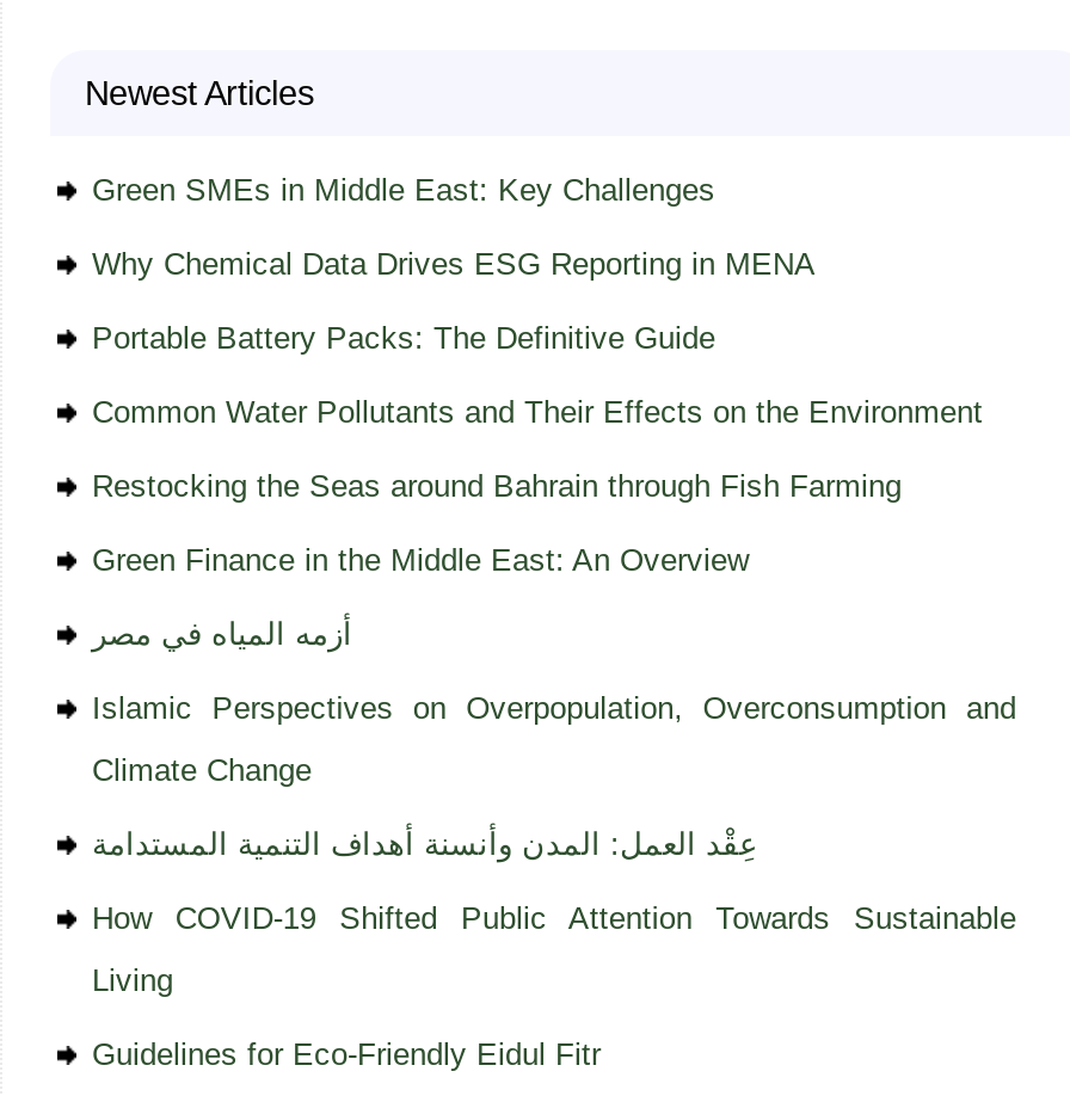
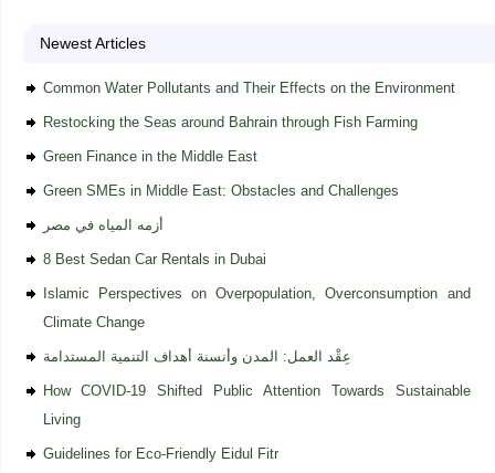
[92,172,816,356] Green SMEs in Middle East: Key Challenges | Why Chemical Data Drives ESG Reporting in MENA | Portable Battery Packs: The Definitive Guide -> none
moved [92,394,983,504] -> [43,80,455,131]: Common Water Pollutants and Their Effects on the Environment | Restocking the Seas around Bahrain through Fish Farming
[92,543,749,578] Green Finance in the Middle East: An Overview -> [43,148,398,199] Green Finance in the Middle East | Green SMEs in Middle East: Obstacles and Challenges
moved [92,617,352,652] -> [43,217,163,233]: أزمه المياه في مصر
none -> [43,251,266,268] 8 Best Sedan Car Rentals in Dubai

